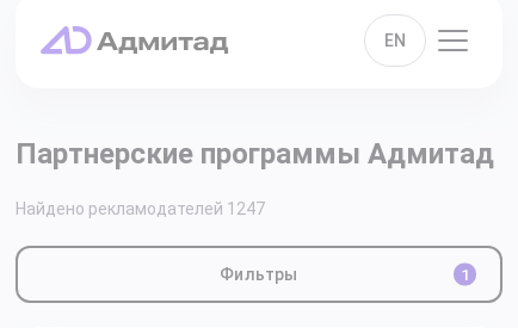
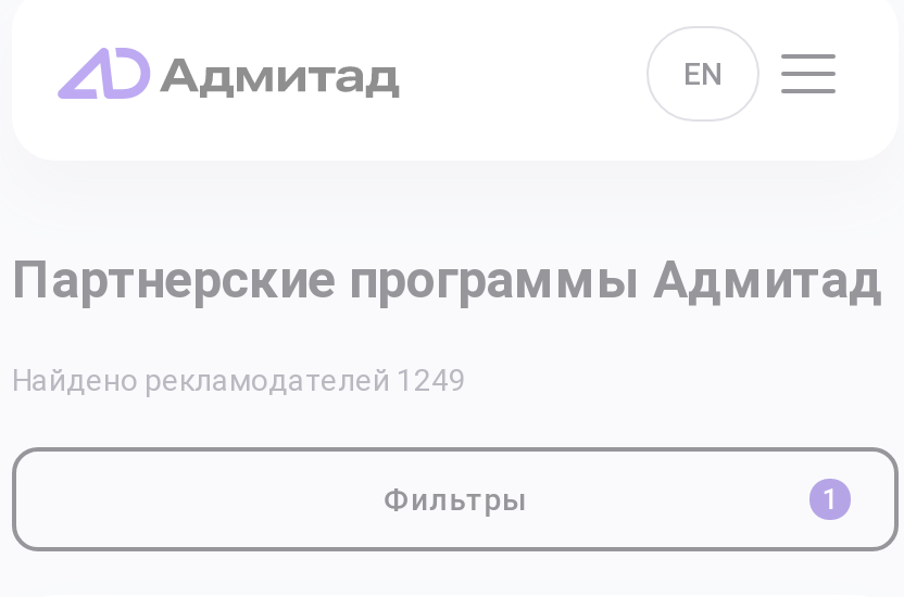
[16,199,265,218] Найдено рекламодателей 1247 -> [12,363,466,397] Найдено рекламодателей 1249

